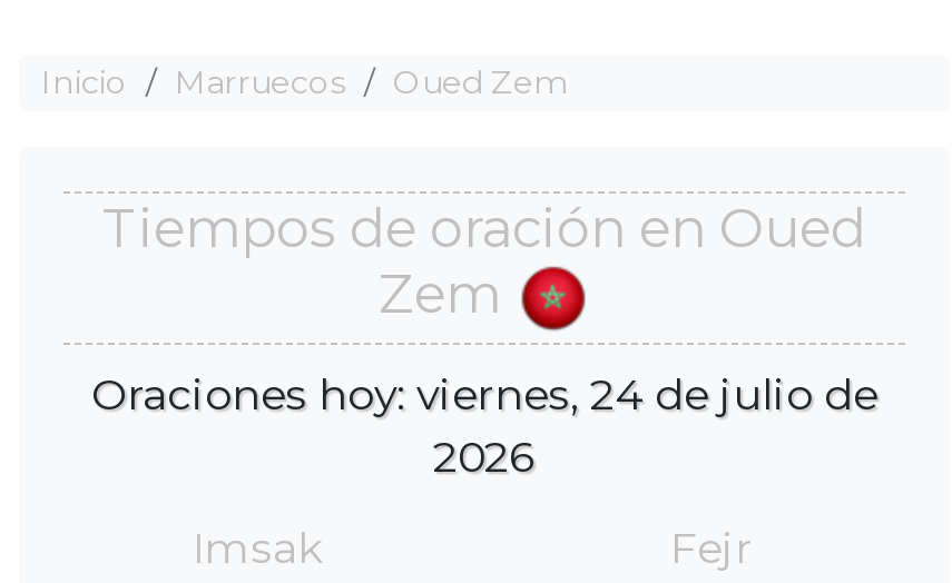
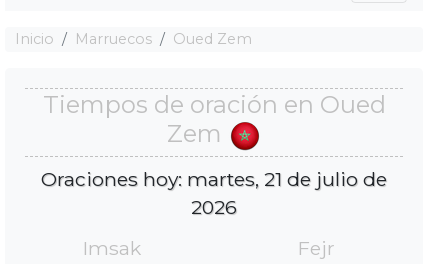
[91,367,877,420] Oraciones hoy: viernes, 24 de julio de -> [41,167,387,191] Oraciones hoy: martes, 21 de julio de

